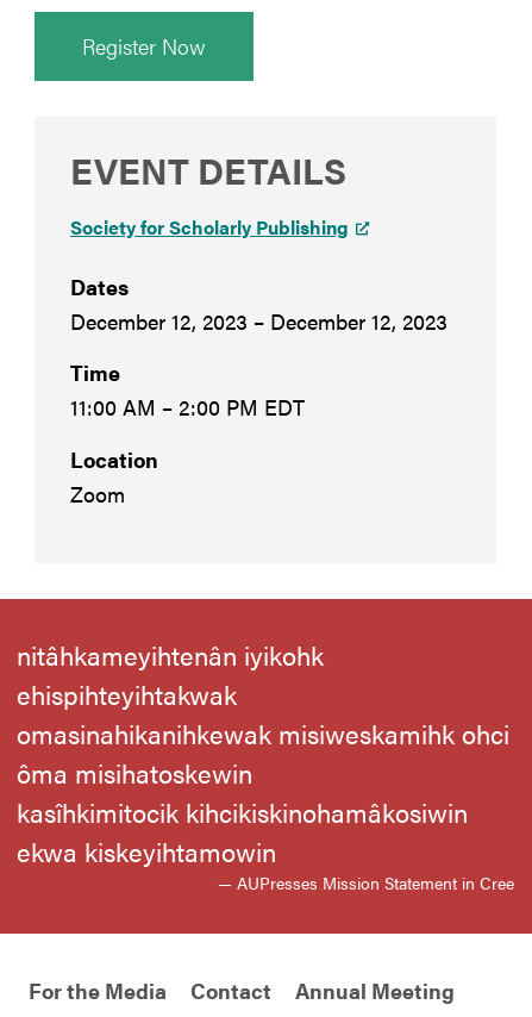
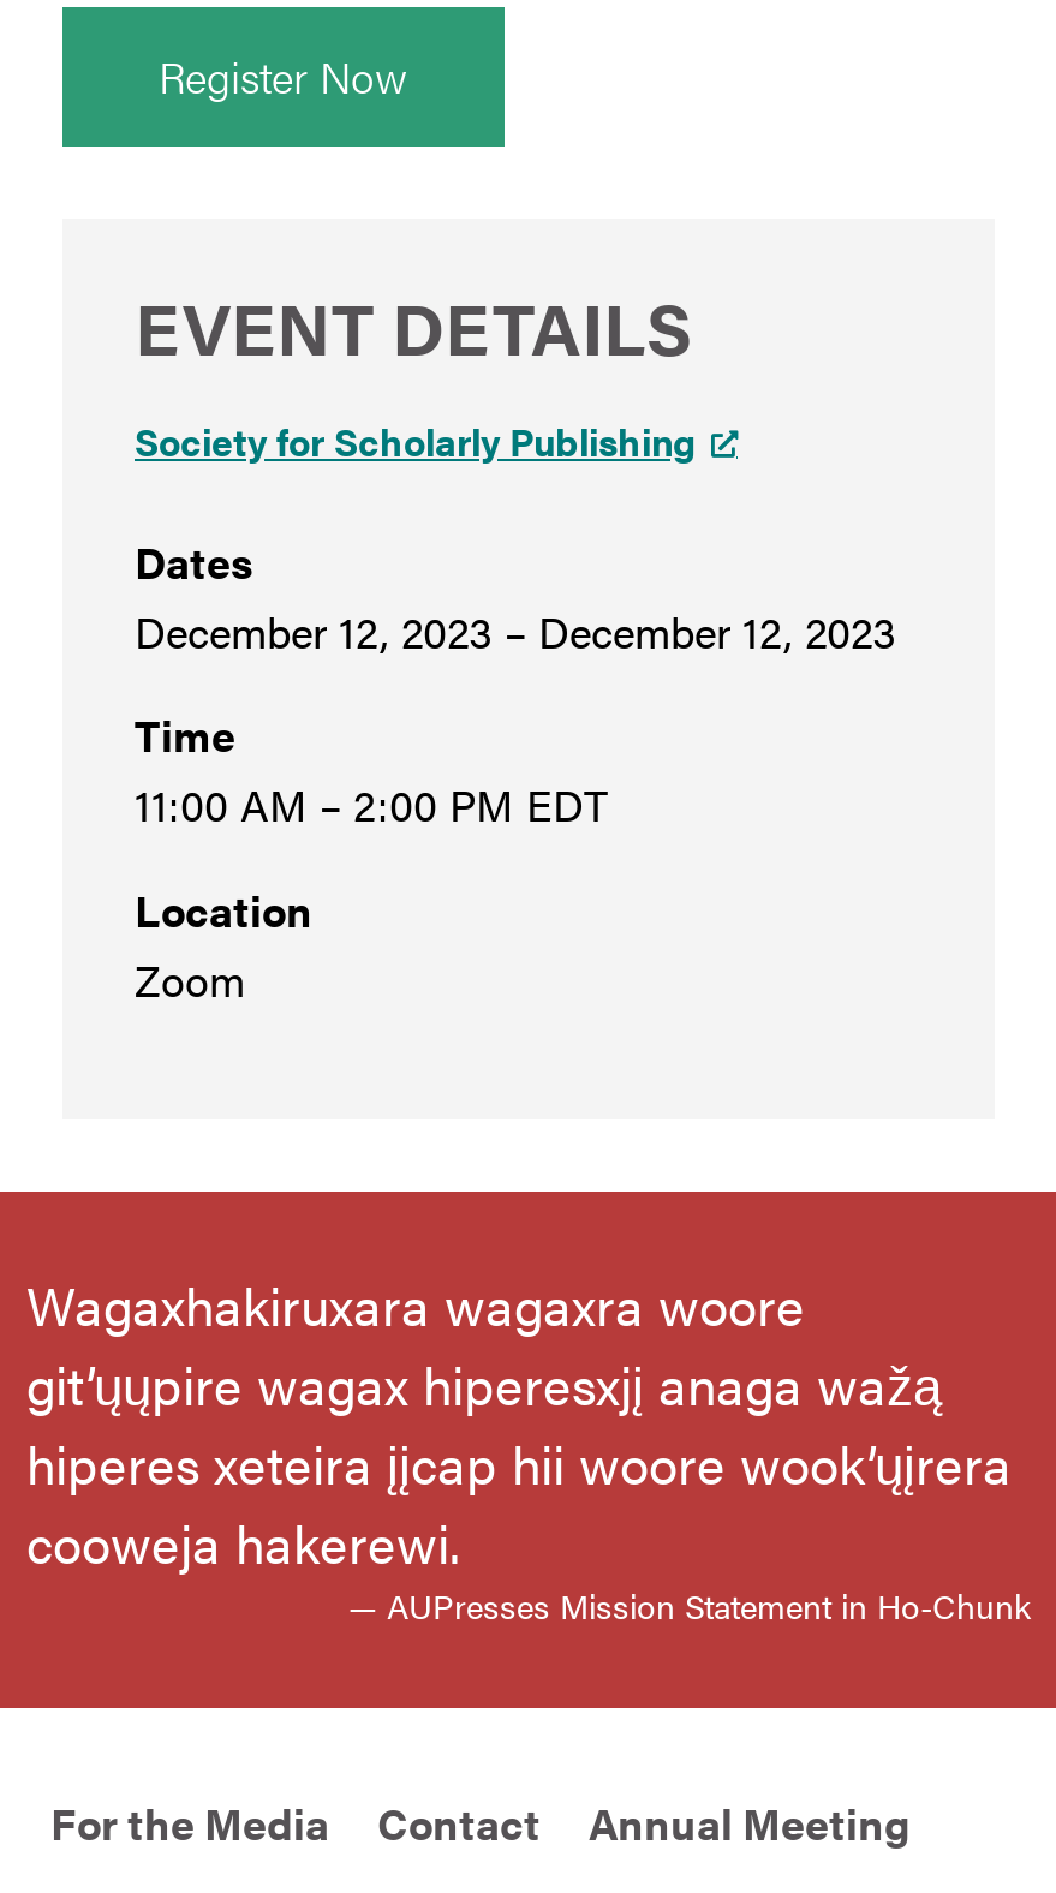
[17,636,514,895] nitâhkameyihtenân iyikohk | ehispihteyihtakwak | omasinahikanihkewak misiweskamihk ohci | ôma misihatoskewin | kasîhkimitocik kihcikiskinohamâkosiwin | ekwa kiskeyihtamowin | — AUPresses Mission Statement in Cree -> [26,1266,1031,1629] Wagaxhakiruxara wagaxra woore | git’ųųpire wagax hiperesxjį anaga wažą | hiperes xeteira įįcap hii woore wook’ųįrera | cooweja hakerewi. | — AUPresses Mission Statement in Ho-Chunk

